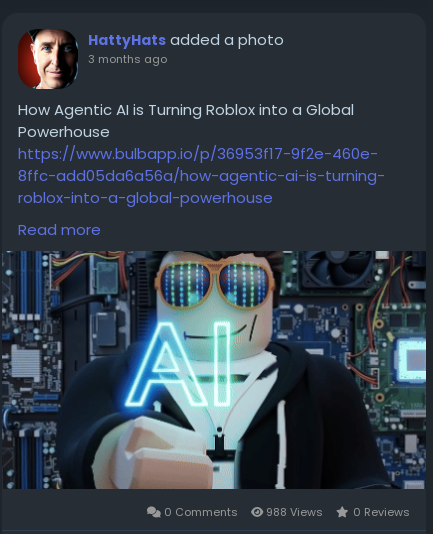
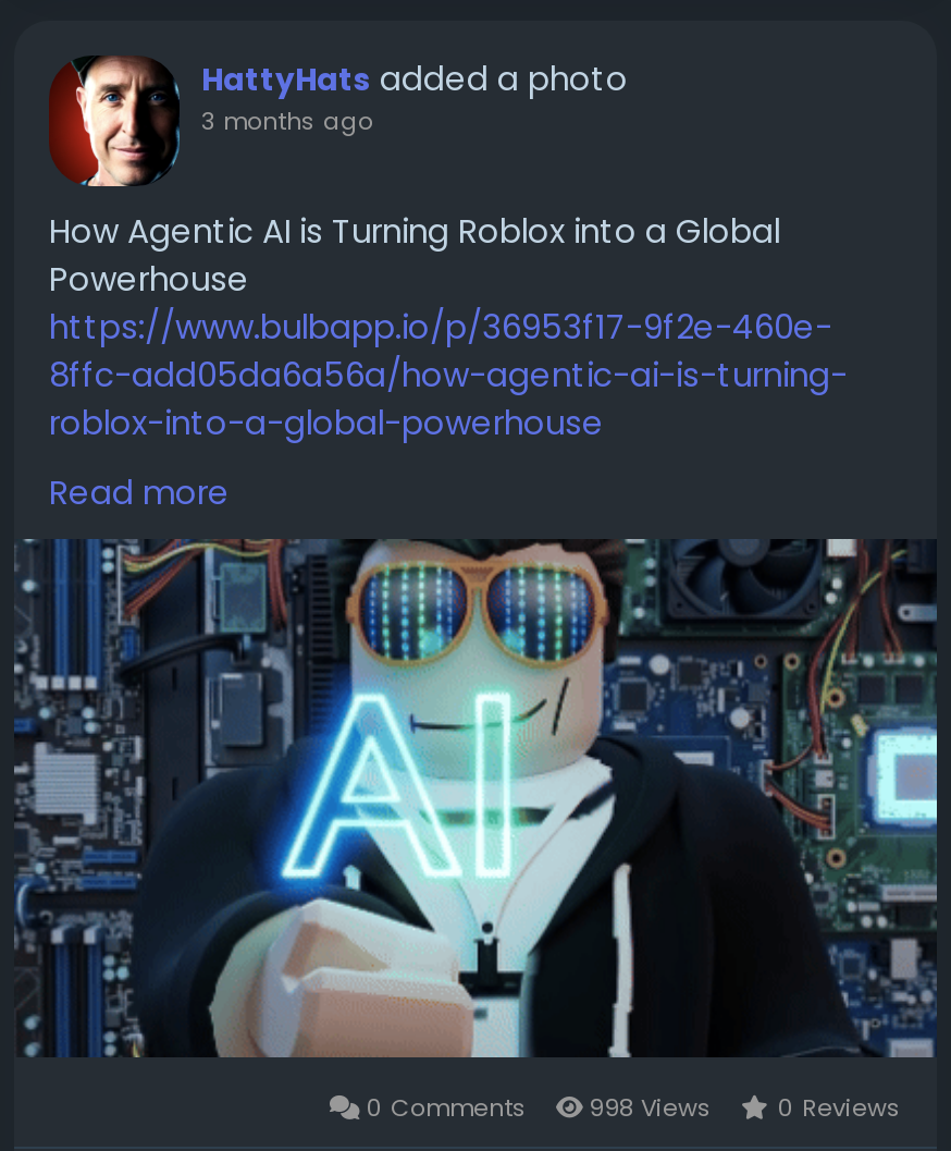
[161,504,410,520] 0 Comments 988 Views 0 Reviews -> [360,1091,902,1126] 0 Comments 998 Views 0 Reviews

